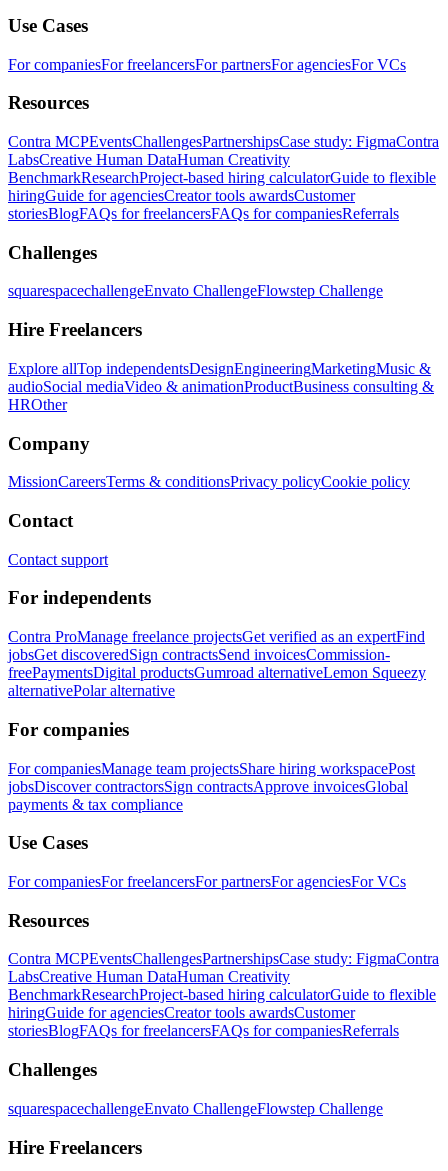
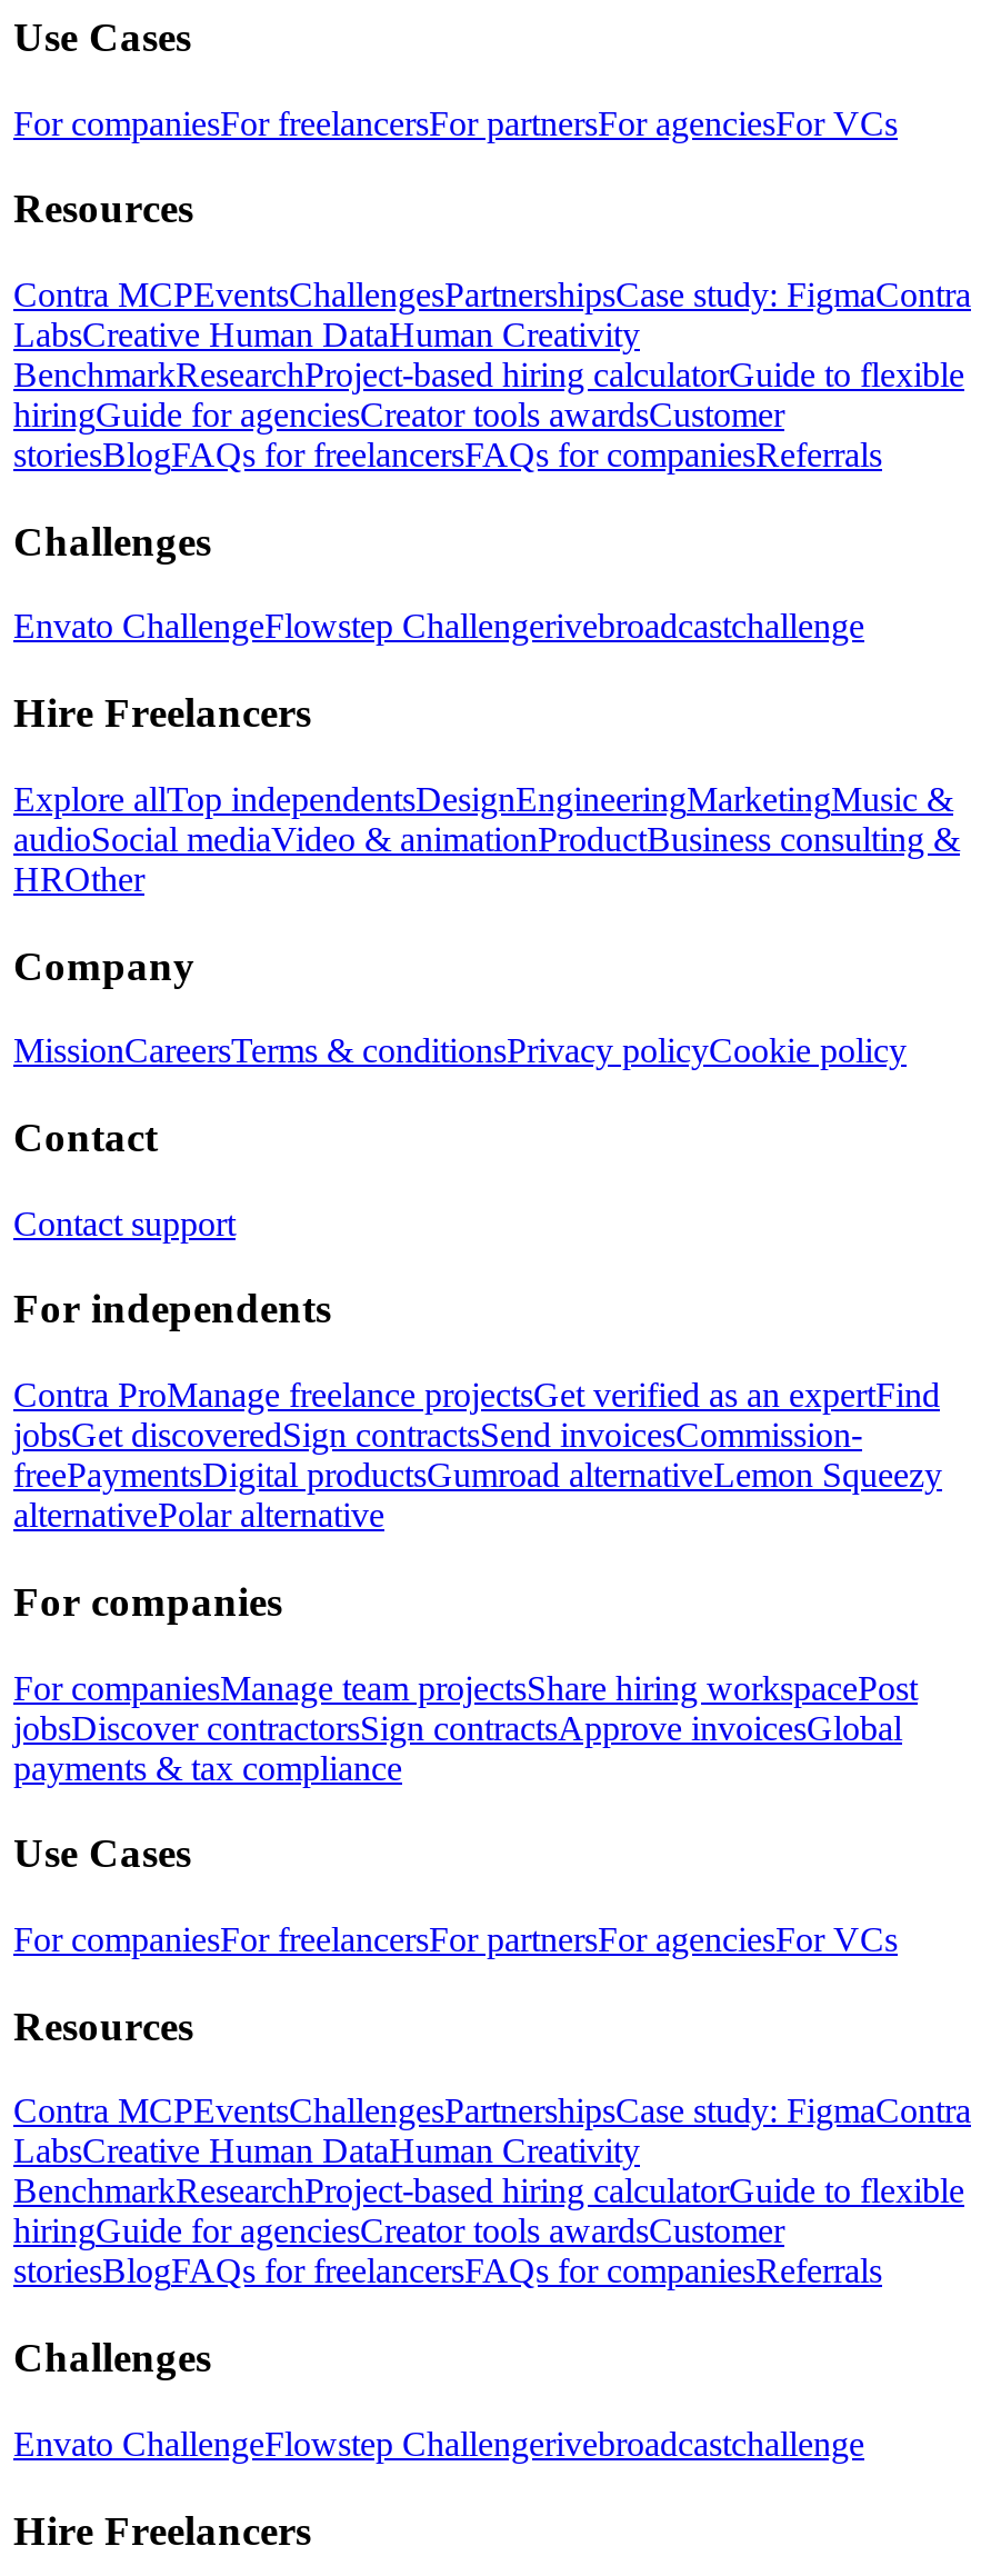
[8,282,383,299] squarespacechallengeEnvato ChallengeFlowstep Challenge -> [13,608,864,645] Envato ChallengeFlowstep Challengerivebroadcastchallenge
[8,1100,383,1117] squarespacechallengeEnvato ChallengeFlowstep Challenge -> [13,2425,864,2462] Envato ChallengeFlowstep Challengerivebroadcastchallenge

